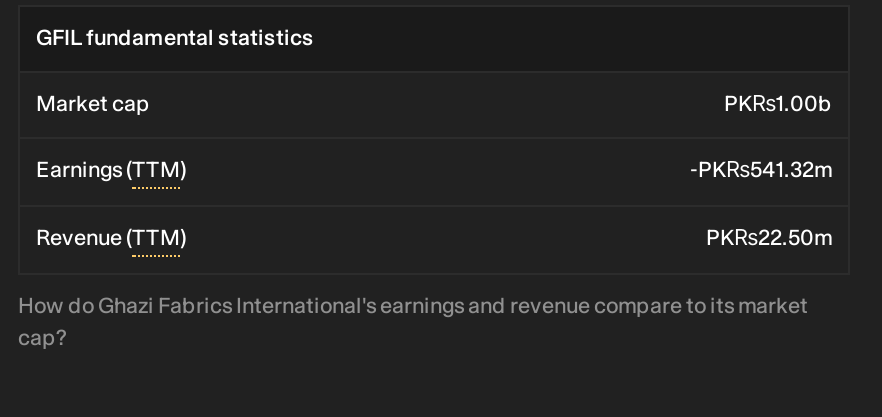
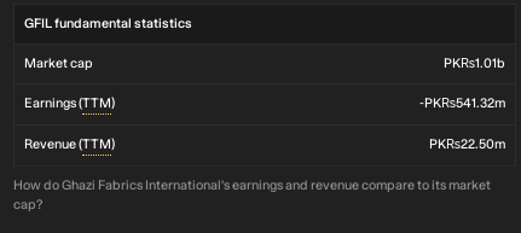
[724,90,832,116] PK₨1.00b -> [444,55,505,71] PK₨1.01b

